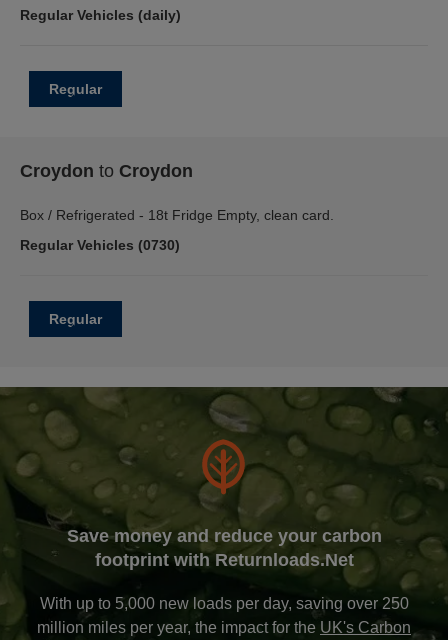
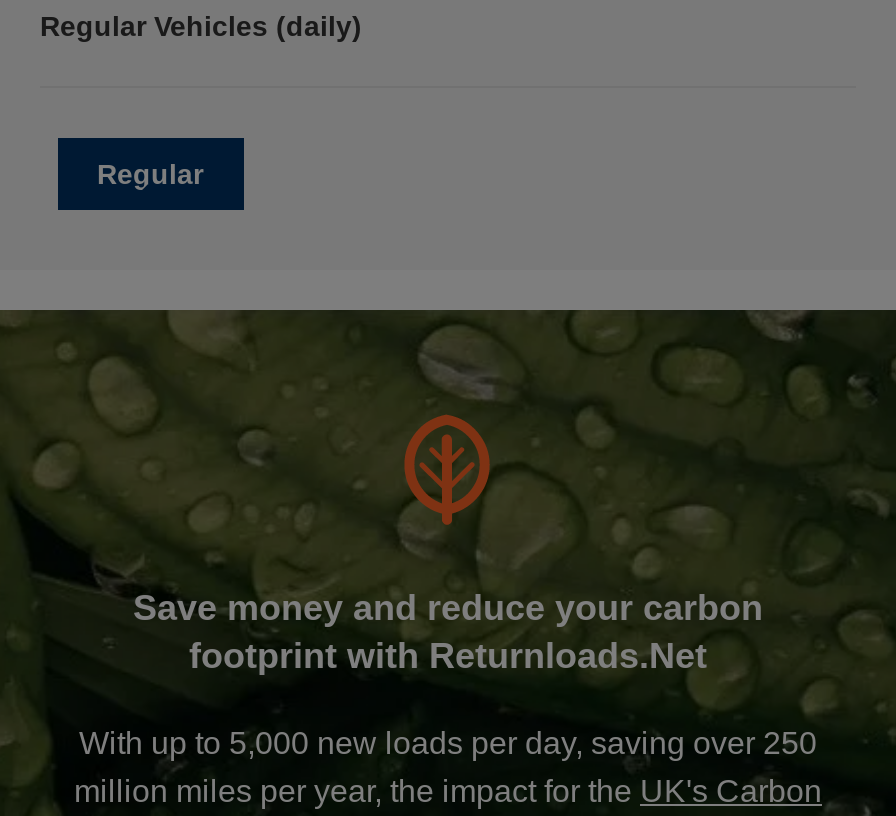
[20,161,334,253] Croydon to Croydon | Box / Refrigerated - 18t Fridge Empty, clean card. | Regular Vehicles (0730) -> none

